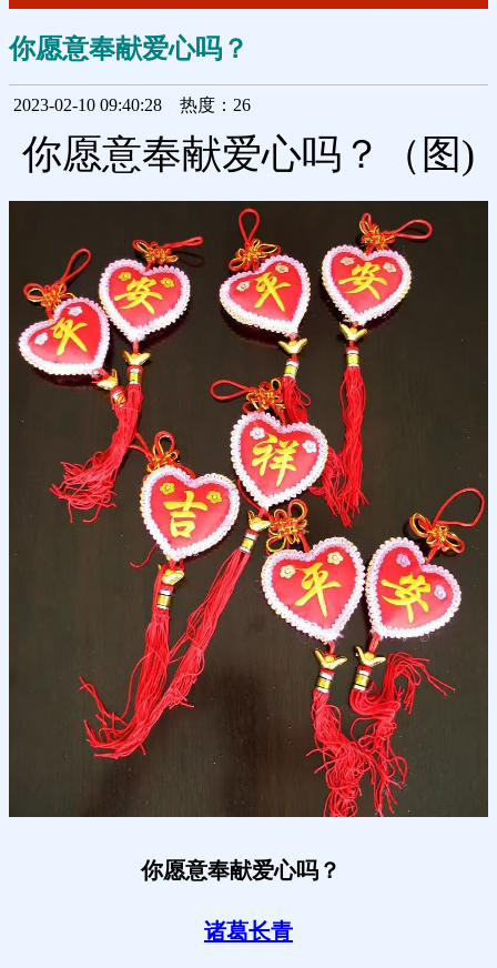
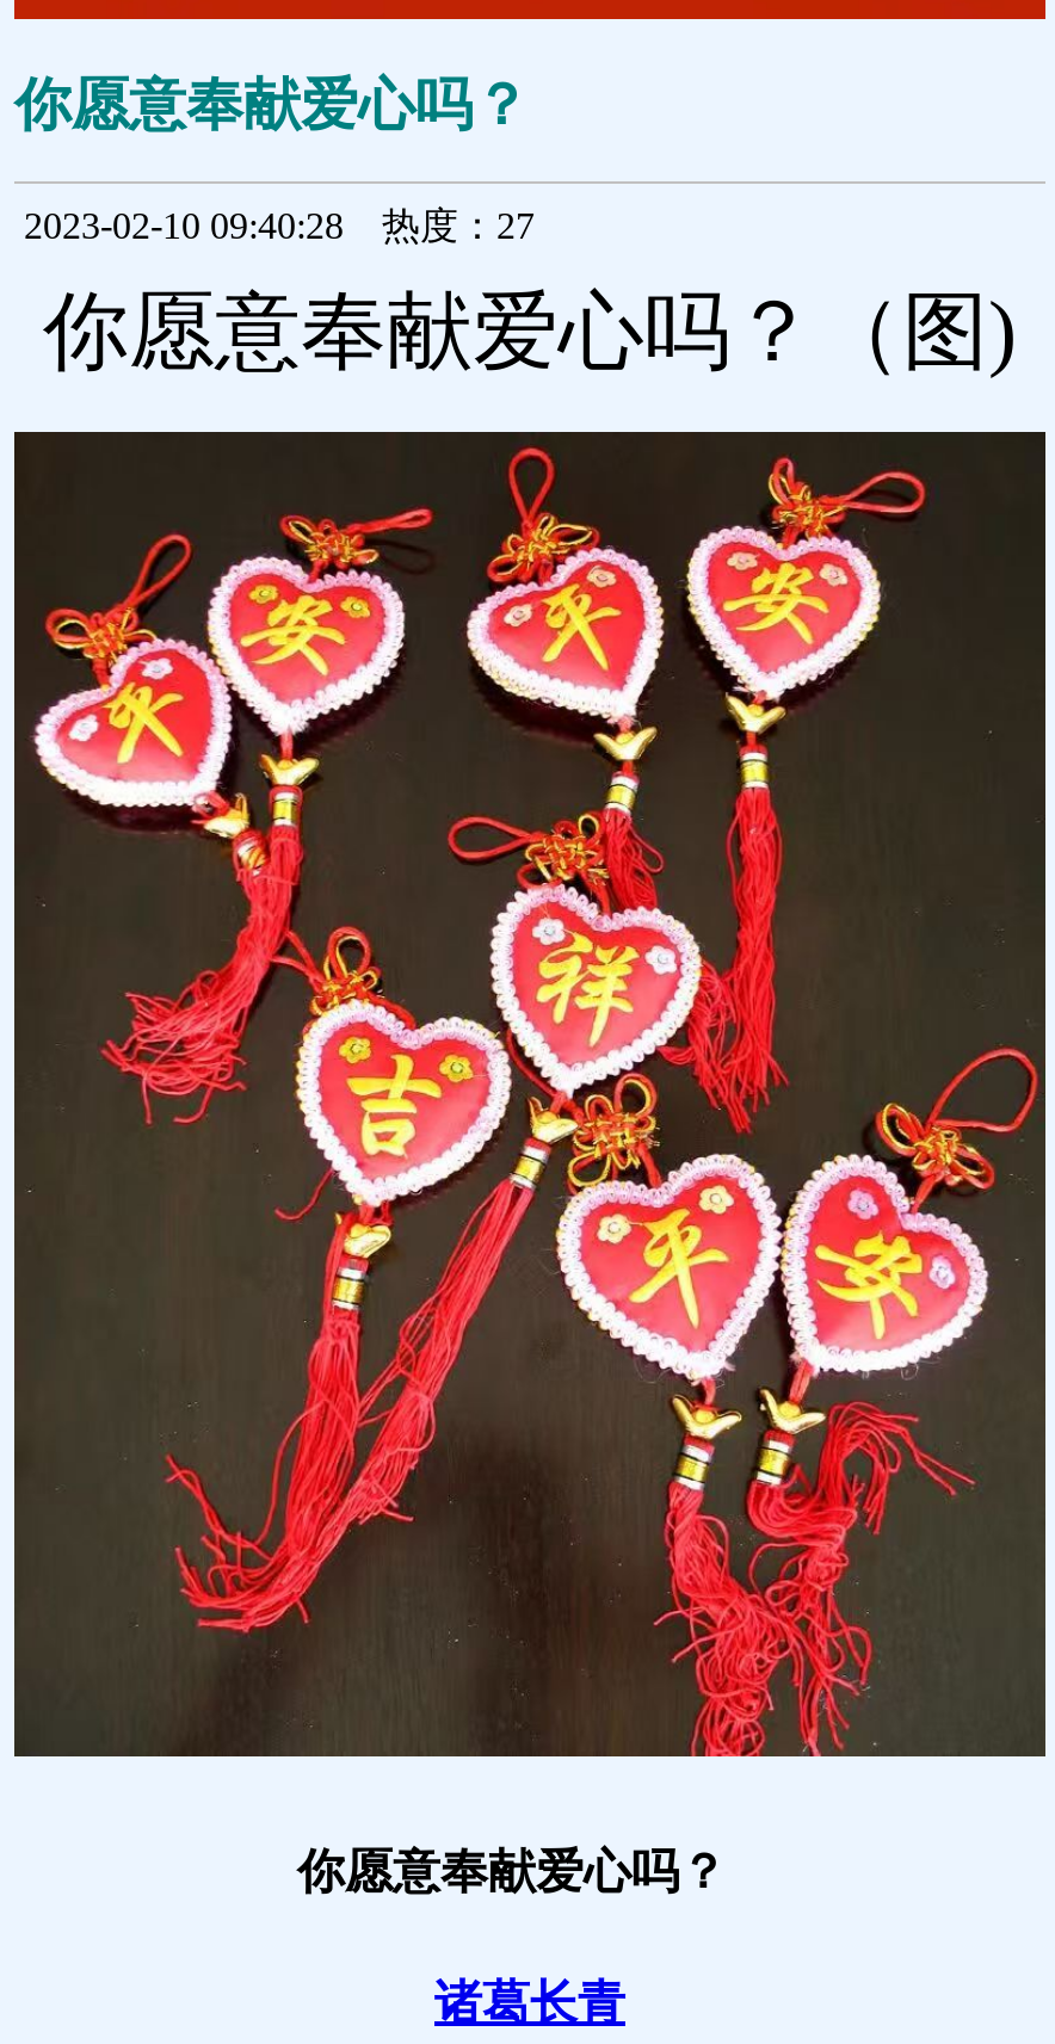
[9,96,264,115] 2023-02-10 09:40:28热度：26 -> [14,206,563,247] 2023-02-10 09:40:28热度：27

